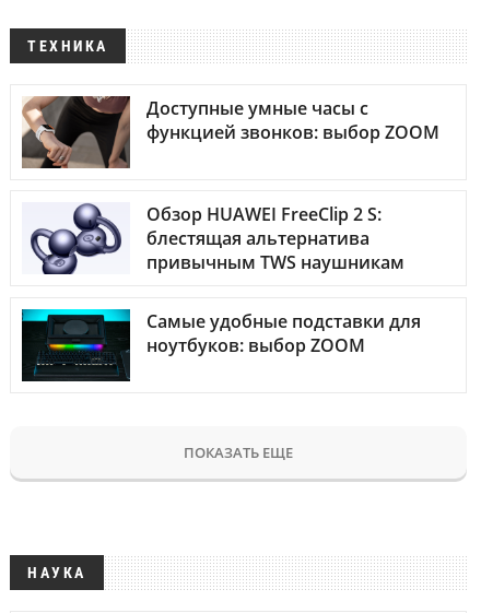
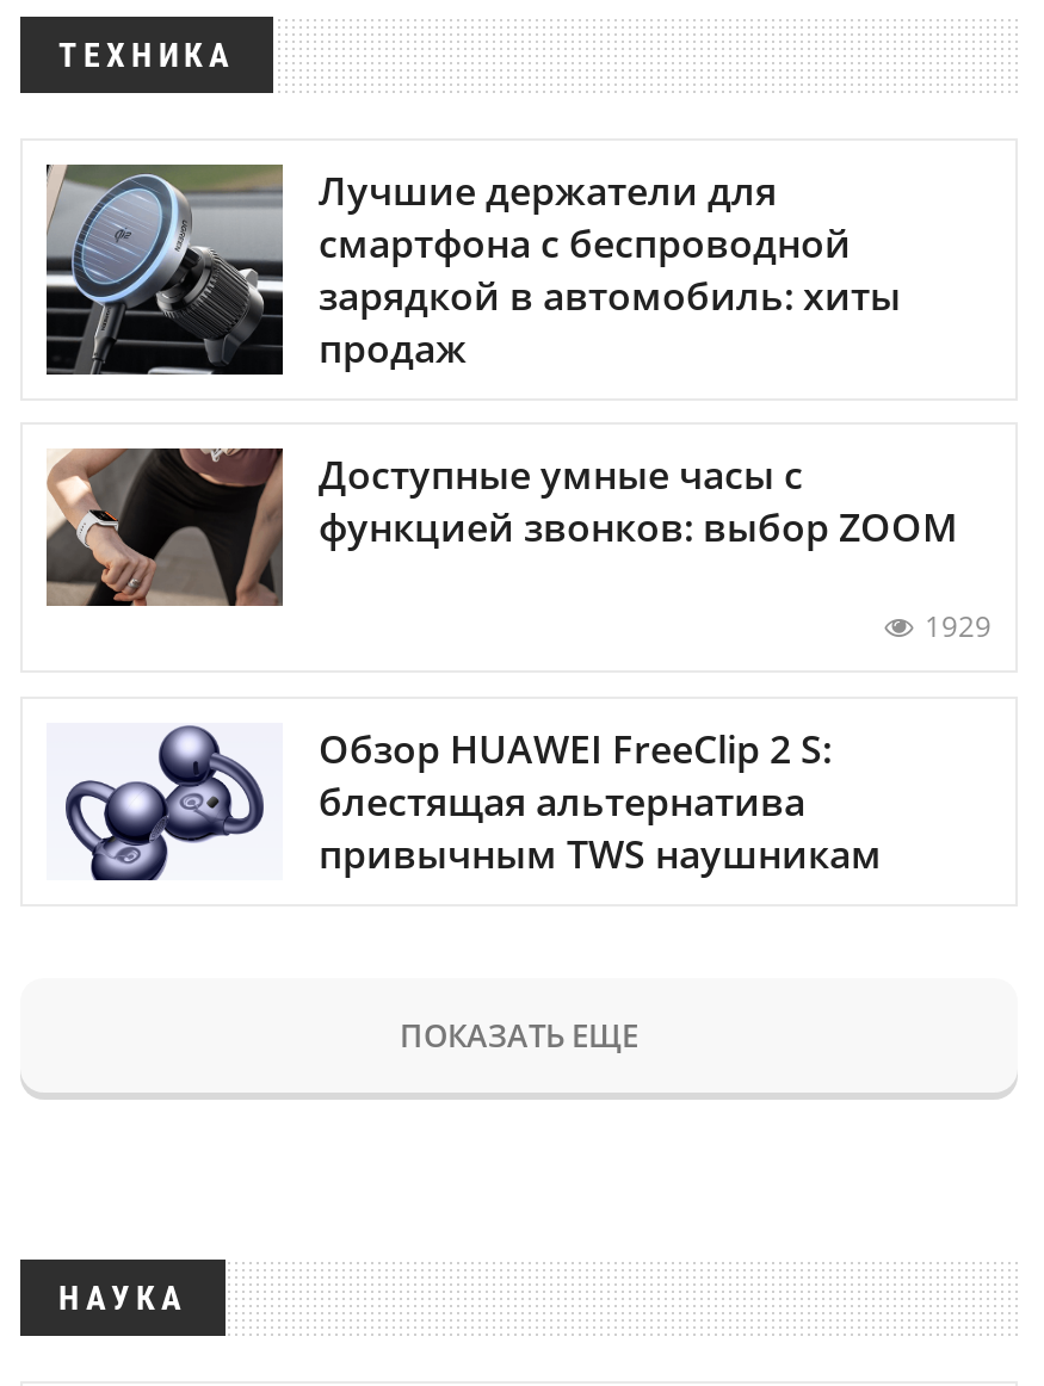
none -> [44,162,901,377] [image] | Лучшие держатели для | смартфона с беспроводной | зарядкой в автомобиль: хиты | продаж
moved [21,94,439,169] -> [44,444,958,608]: [image] | Доступные умные часы с | функцией звонков: выбор ZOOM
none -> [925,607,992,647] 1929
moved [28,202,404,276] -> [61,722,882,883]: [image] | Обзор HUAWEI FreeClip 2 S: | блестящая альтернатива | привычным TWS наушникам
[21,308,421,382] [image] | Самые удобные подставки для | ноутбуков: выбор ZOOM -> none

